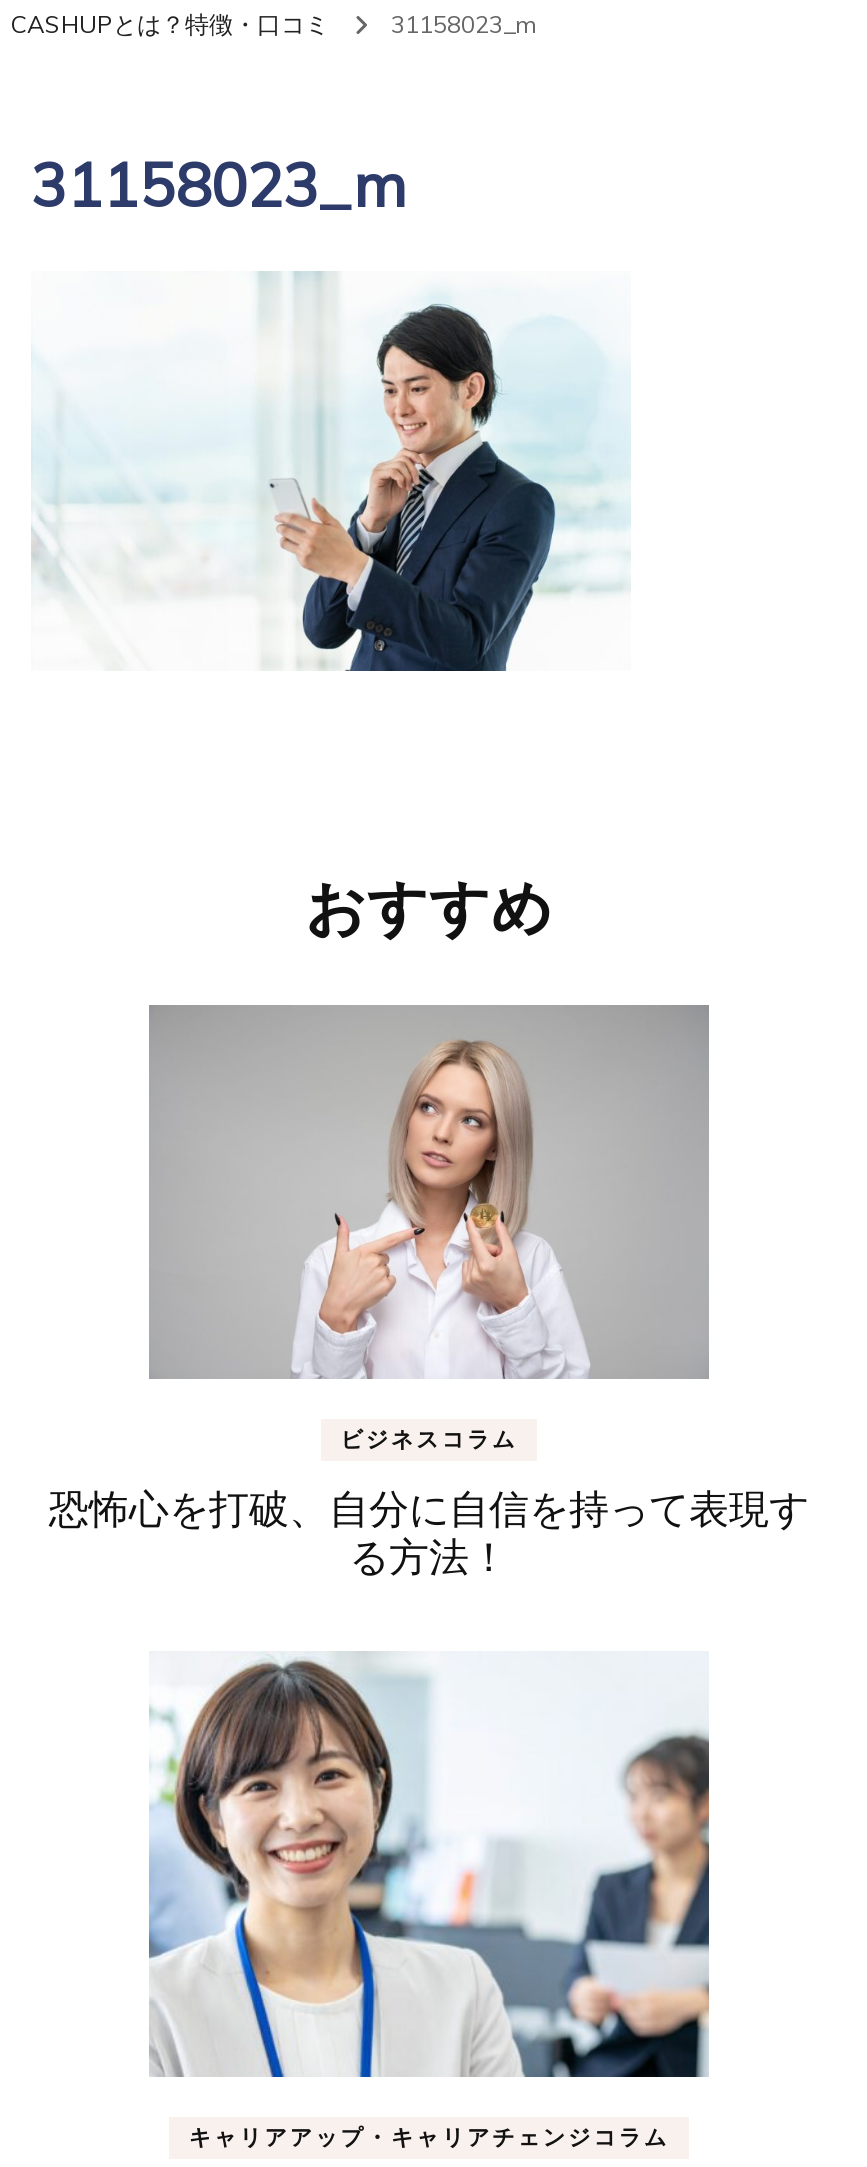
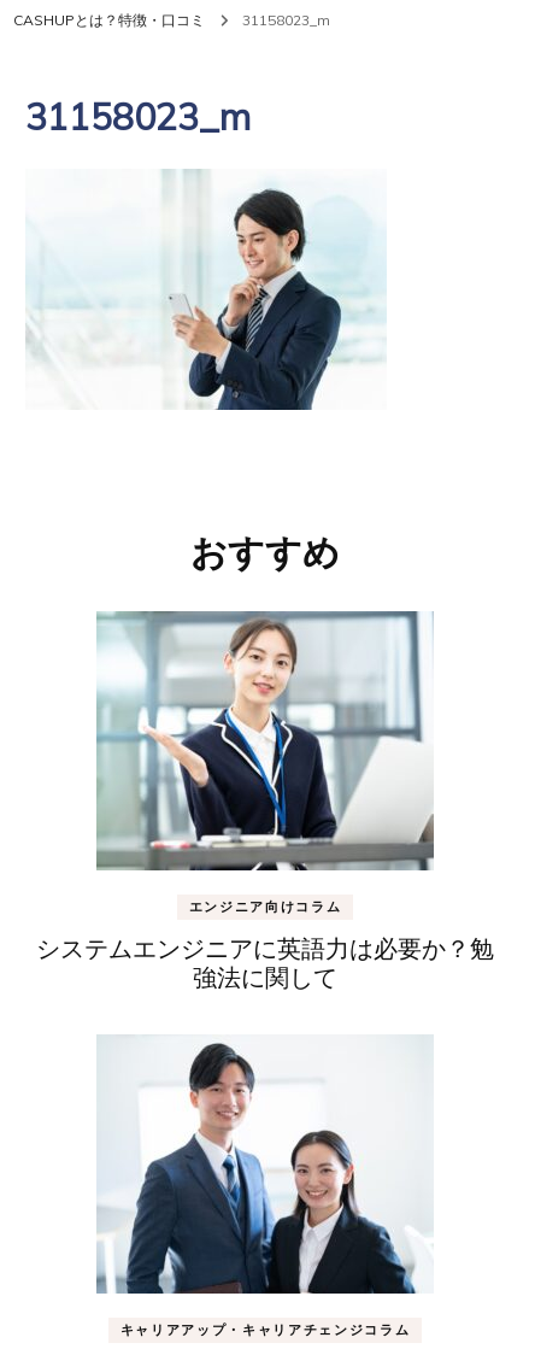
[149,1005,709,1452] [image] | ビジネスコラム -> [96,611,434,915] [image] | エンジニア向けコラム
[49,1482,809,1582] 恐怖心を打破、自分に自信を持って表現す | る方法！ -> [36,933,494,993] システムエンジニアに英語力は必要か？勉 | 強法に関して
[149,1655,711,2081] [image] -> [96,1040,434,1295] [image]

